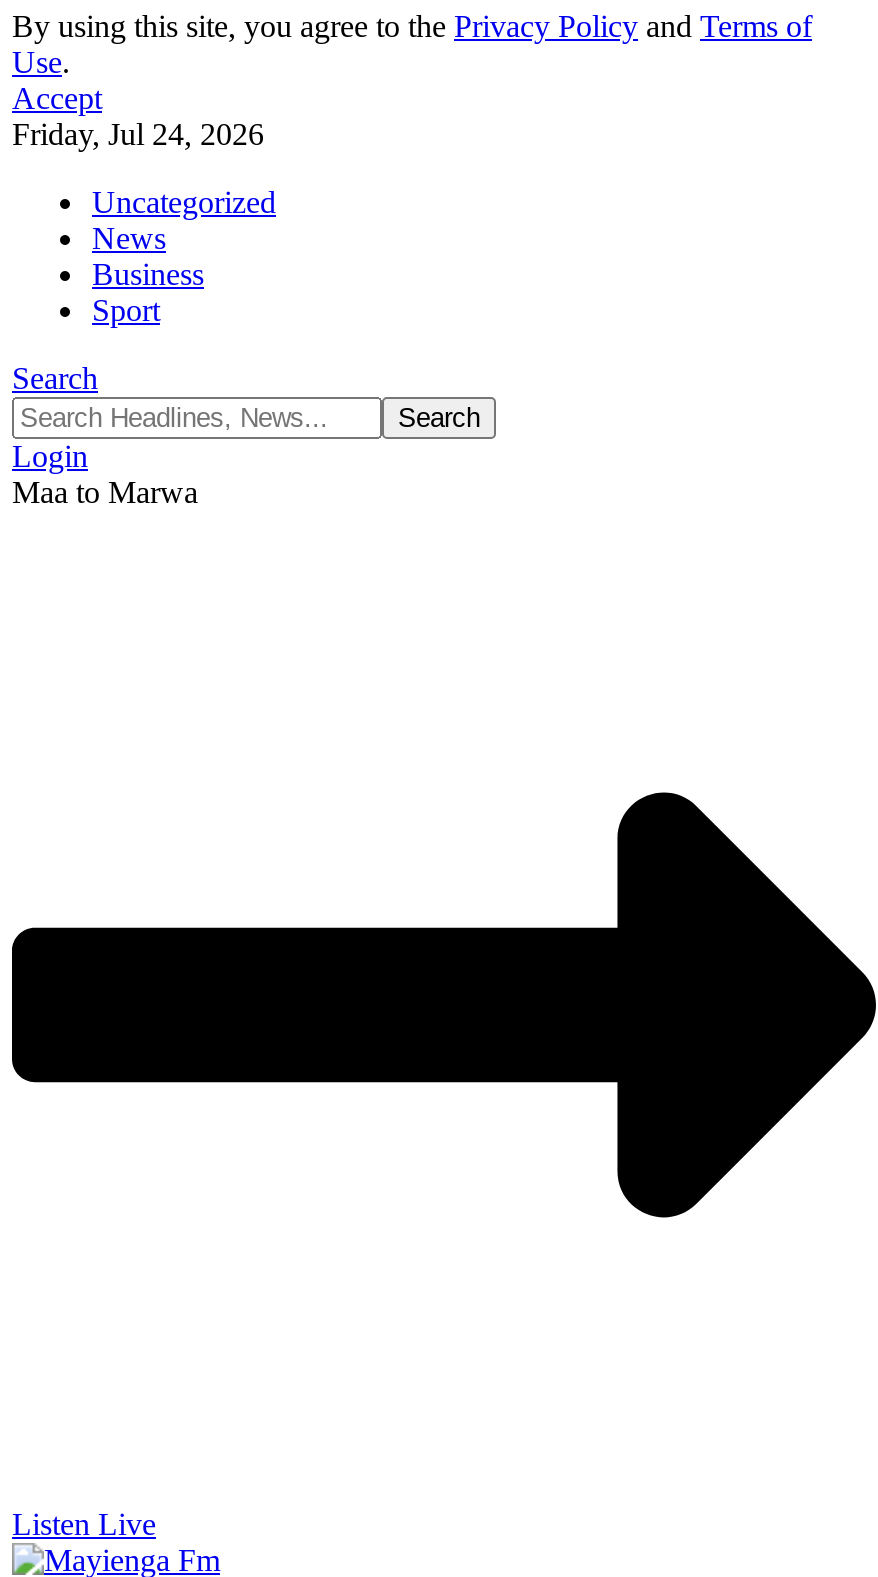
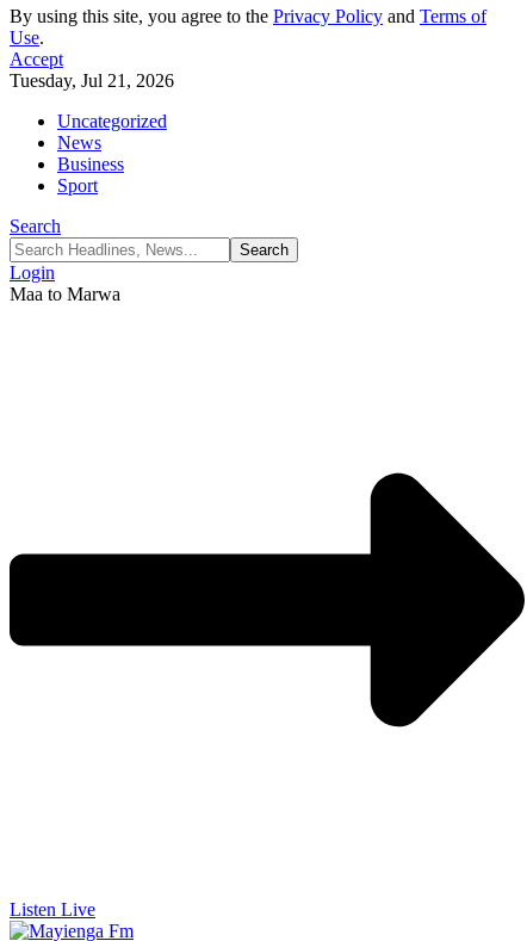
[12,117,264,151] Friday, Jul 24, 2026 -> [10,70,174,91] Tuesday, Jul 21, 2026

